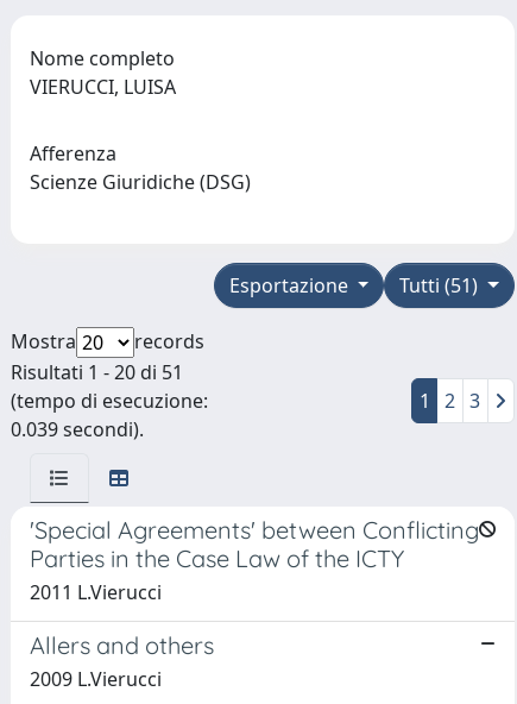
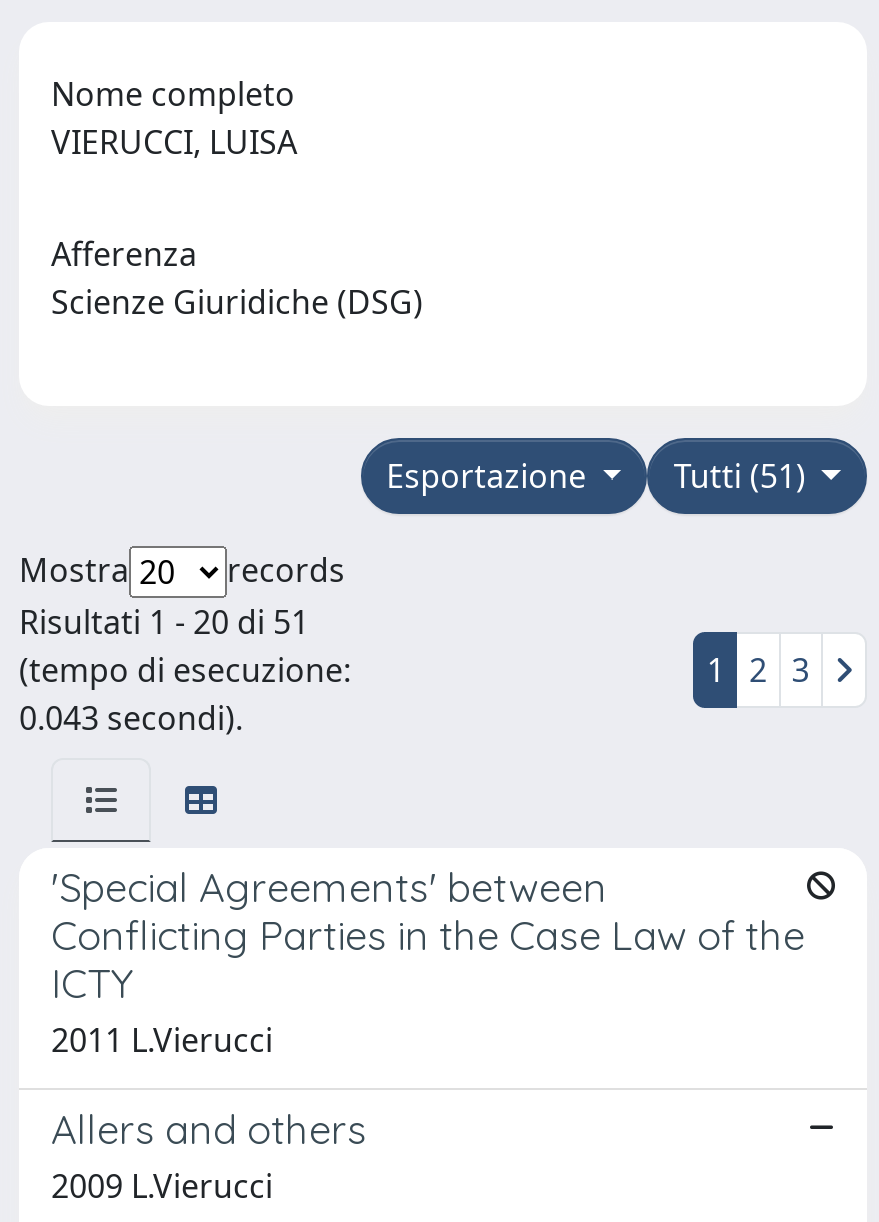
[11,416,144,442] 0.039 secondi). -> [19,696,243,740] 0.043 secondi).

